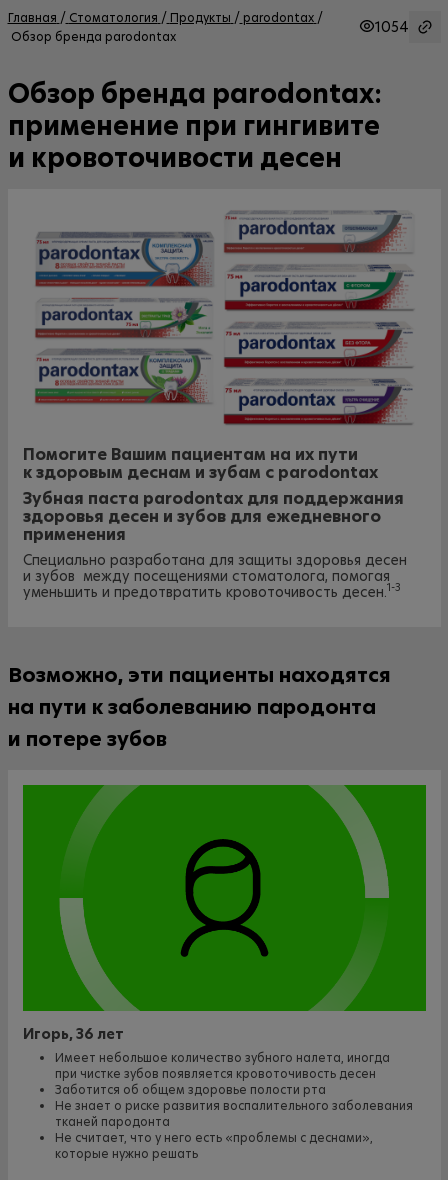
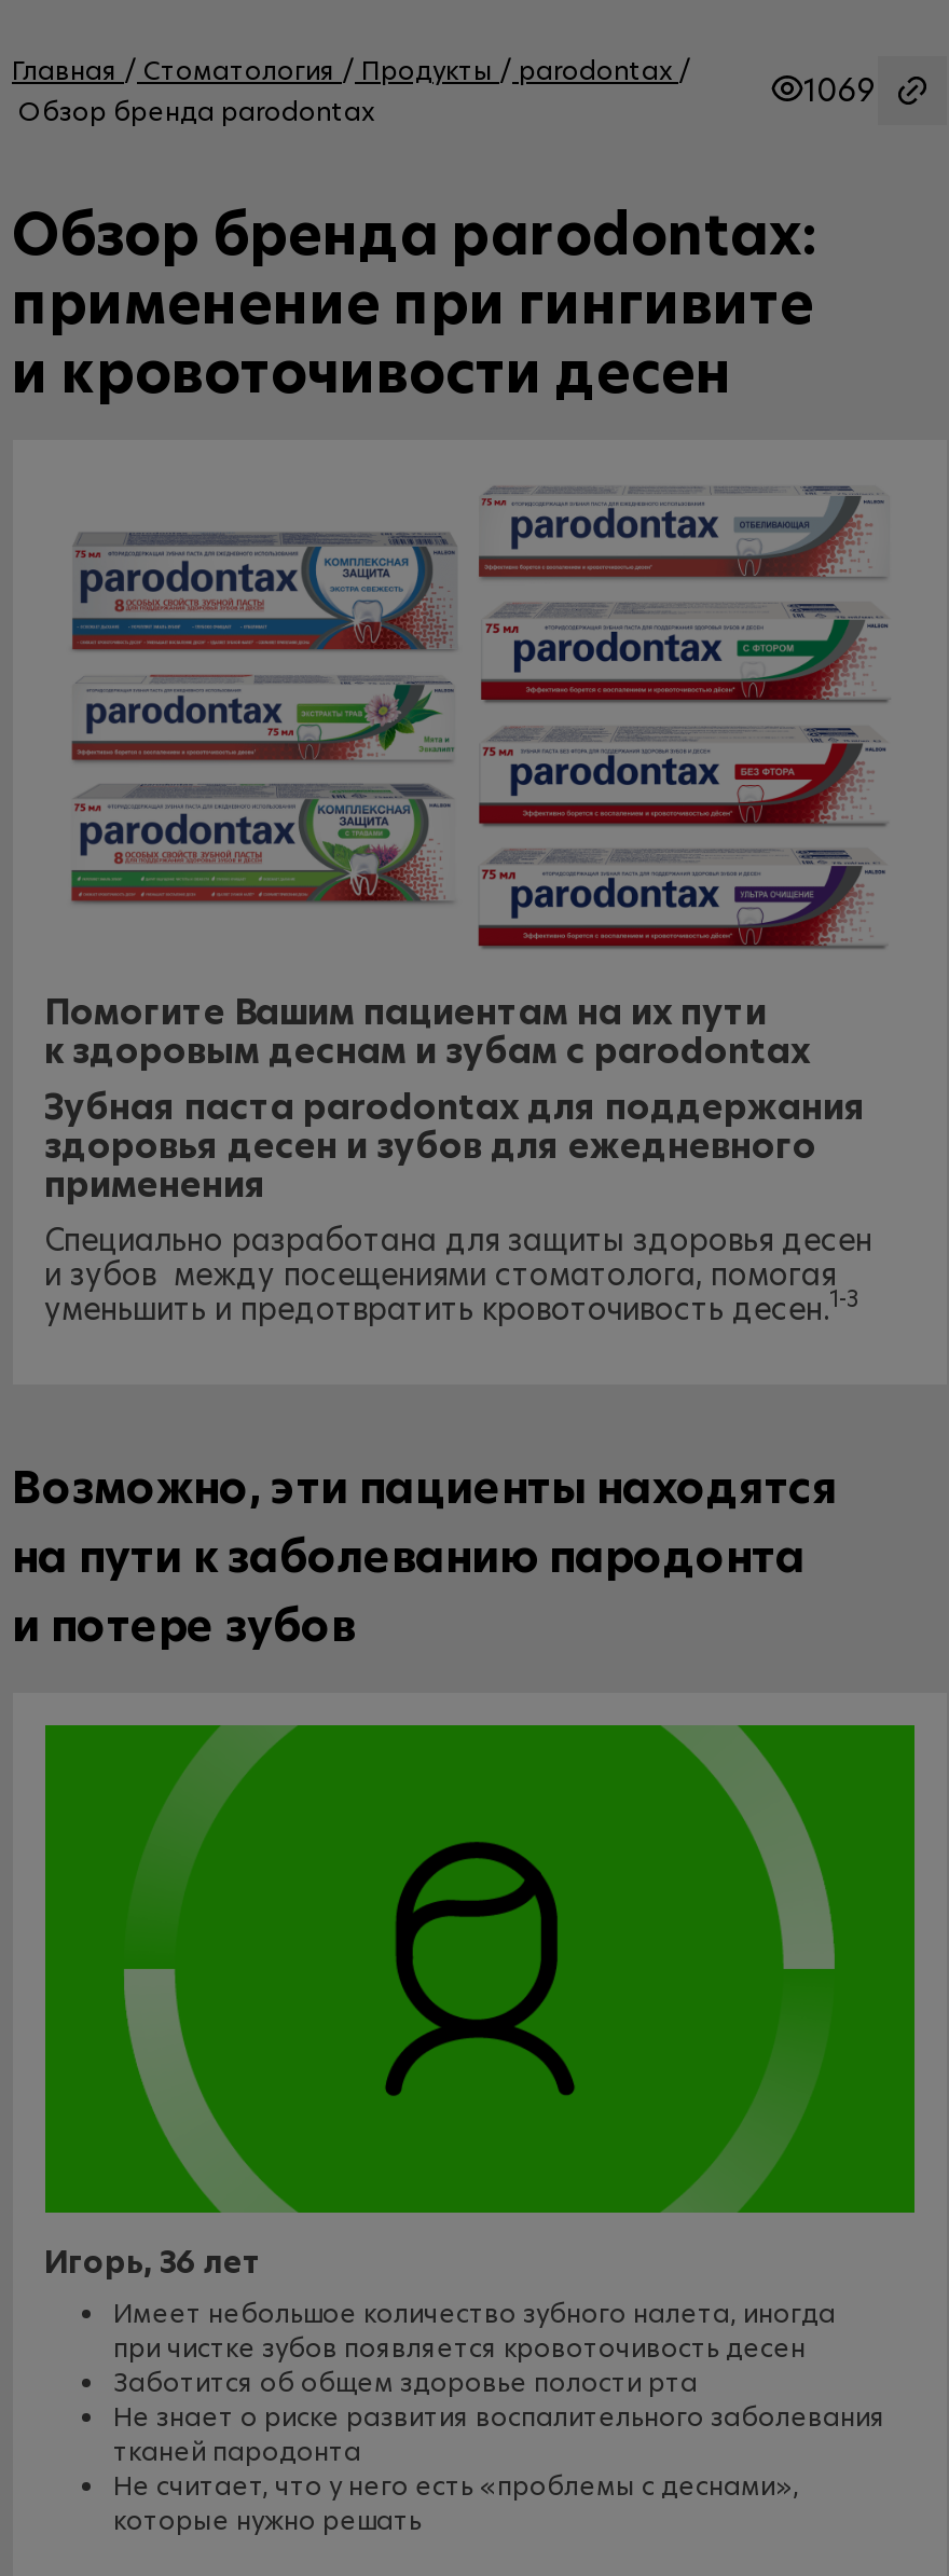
[374,16,408,36] 1054 -> [803,68,877,111] 1069

